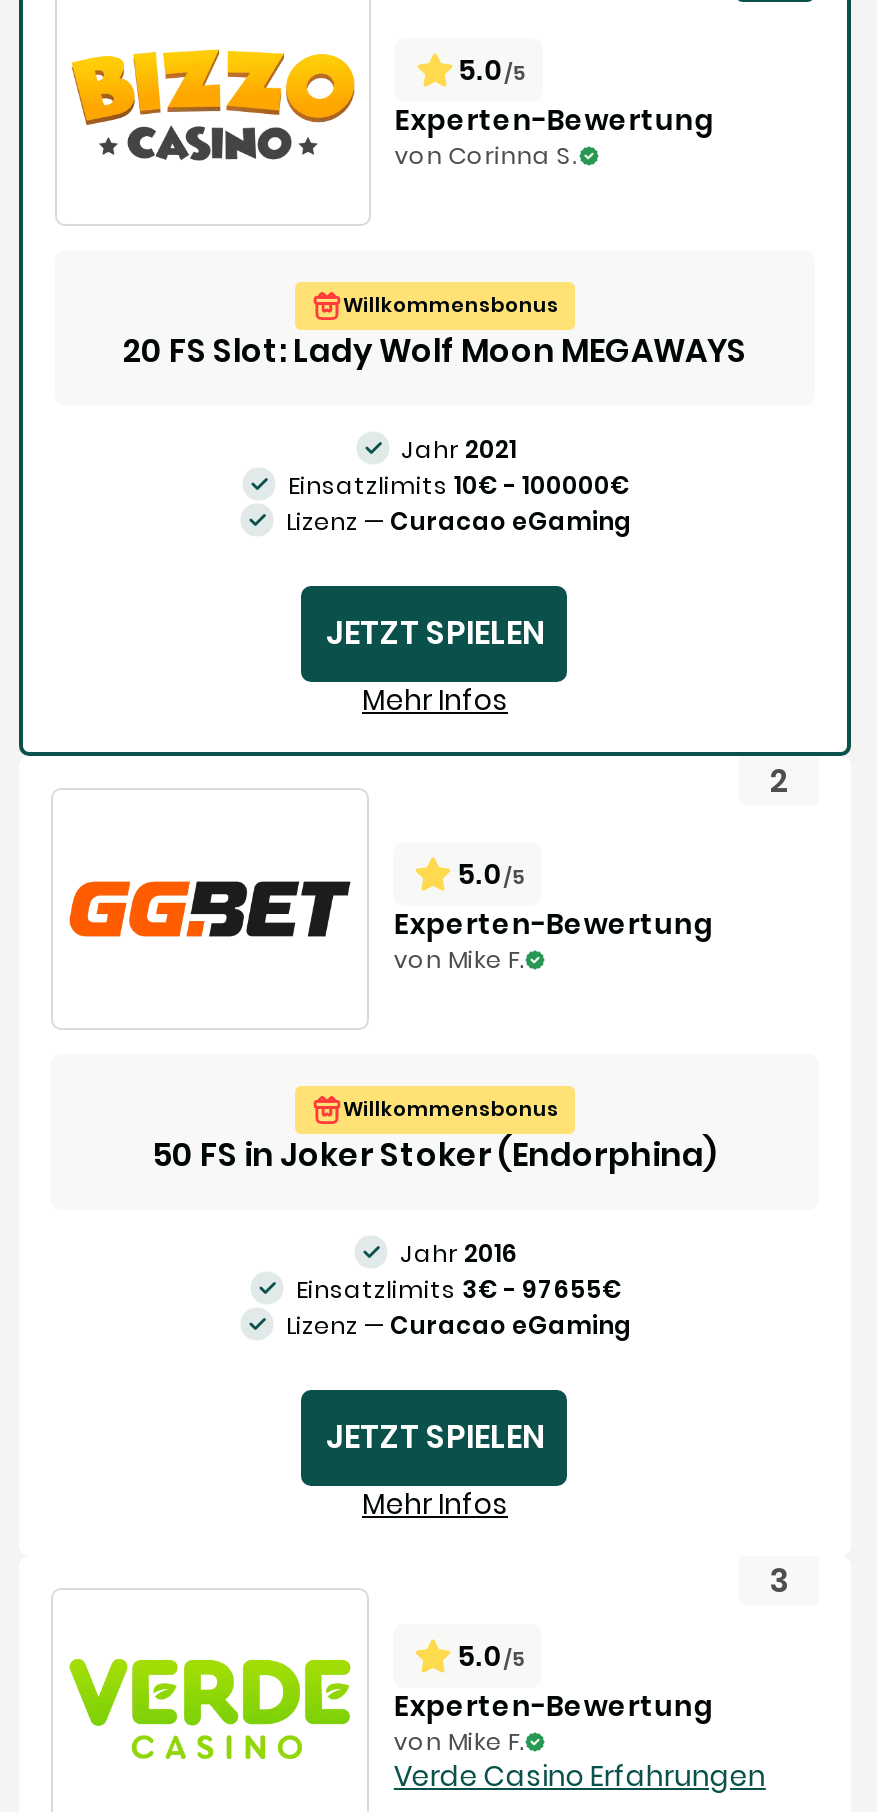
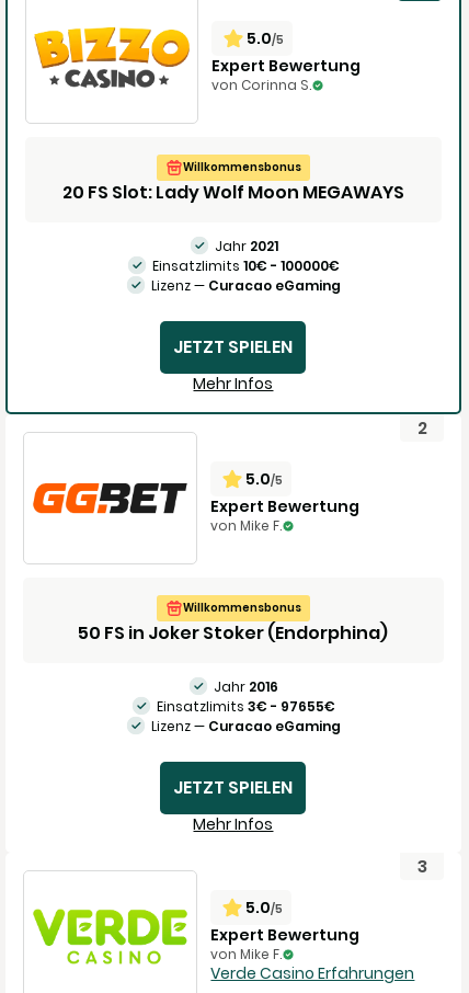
[394,100,714,140] Experten-Bewertung -> [211,55,360,77] Expert Bewertung
[394,904,714,944] Experten-Bewertung -> [211,495,360,517] Expert Bewertung
[394,1685,714,1725] Experten-Bewertung -> [211,923,360,945] Expert Bewertung

